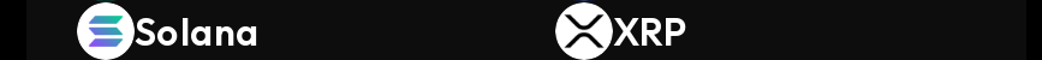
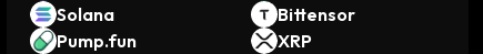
none -> [57,3,355,52] Bittensor | Pump.fun

